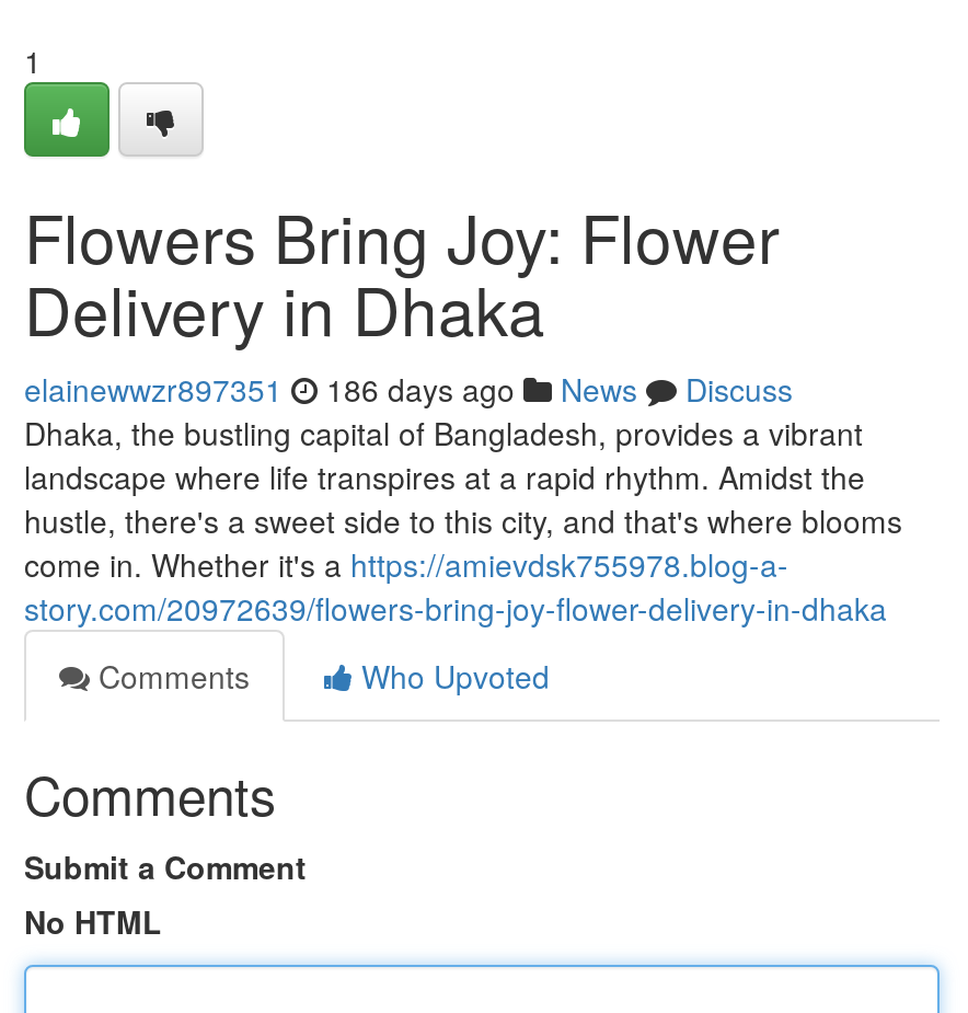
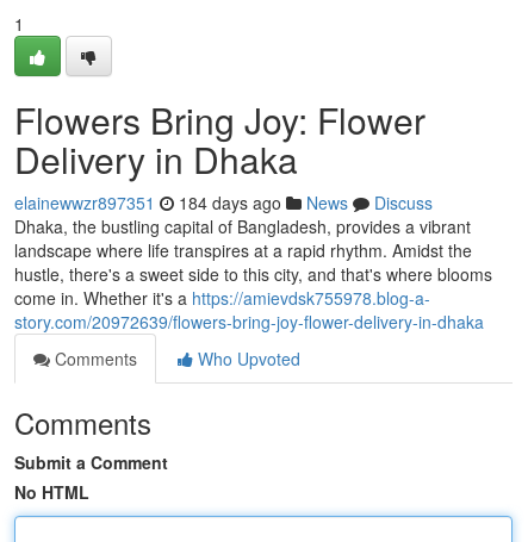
[24,367,793,411] elainewwzr897351 186 days ago News Discuss -> [14,191,433,214] elainewwzr897351 184 days ago News Discuss

